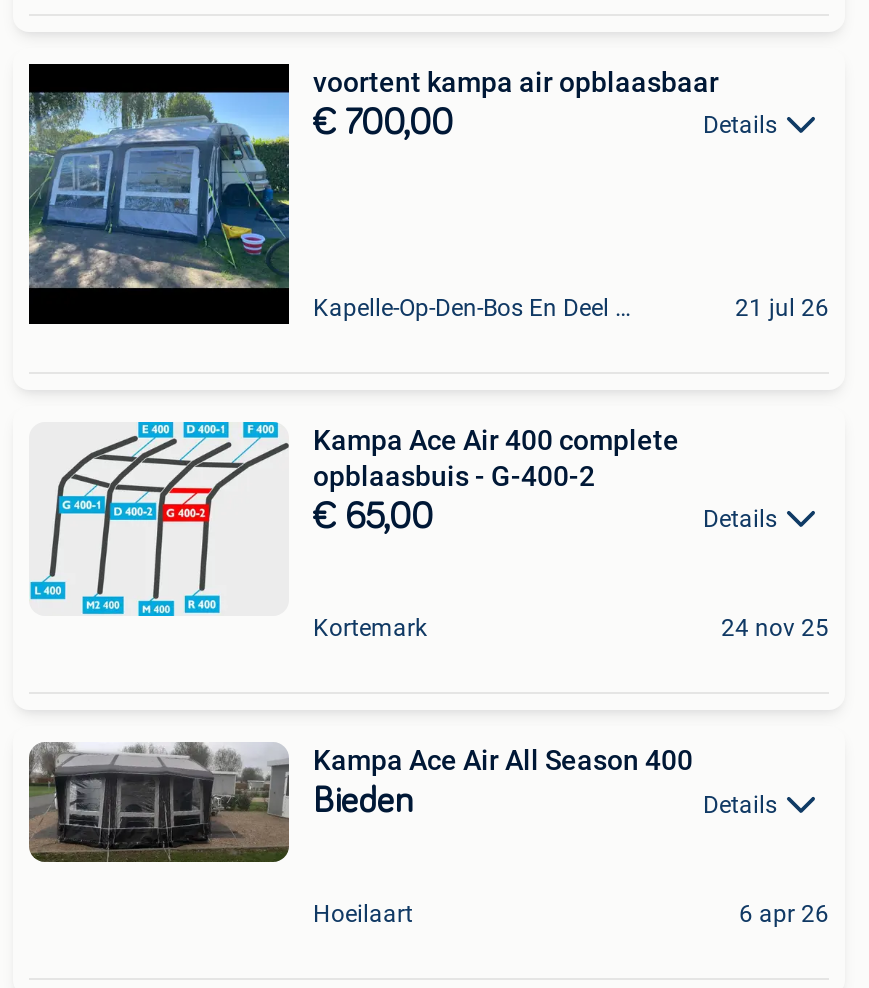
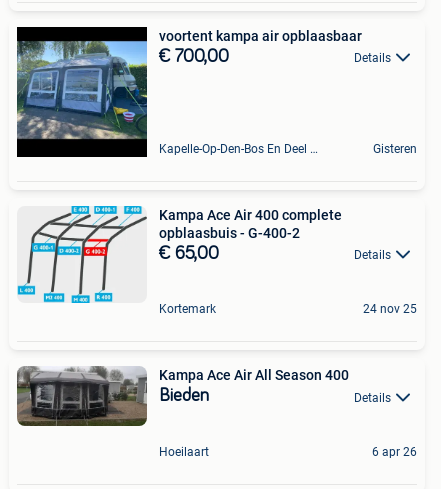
[735,294,829,322] 21 jul 26 -> [373,142,417,156] Gisteren

